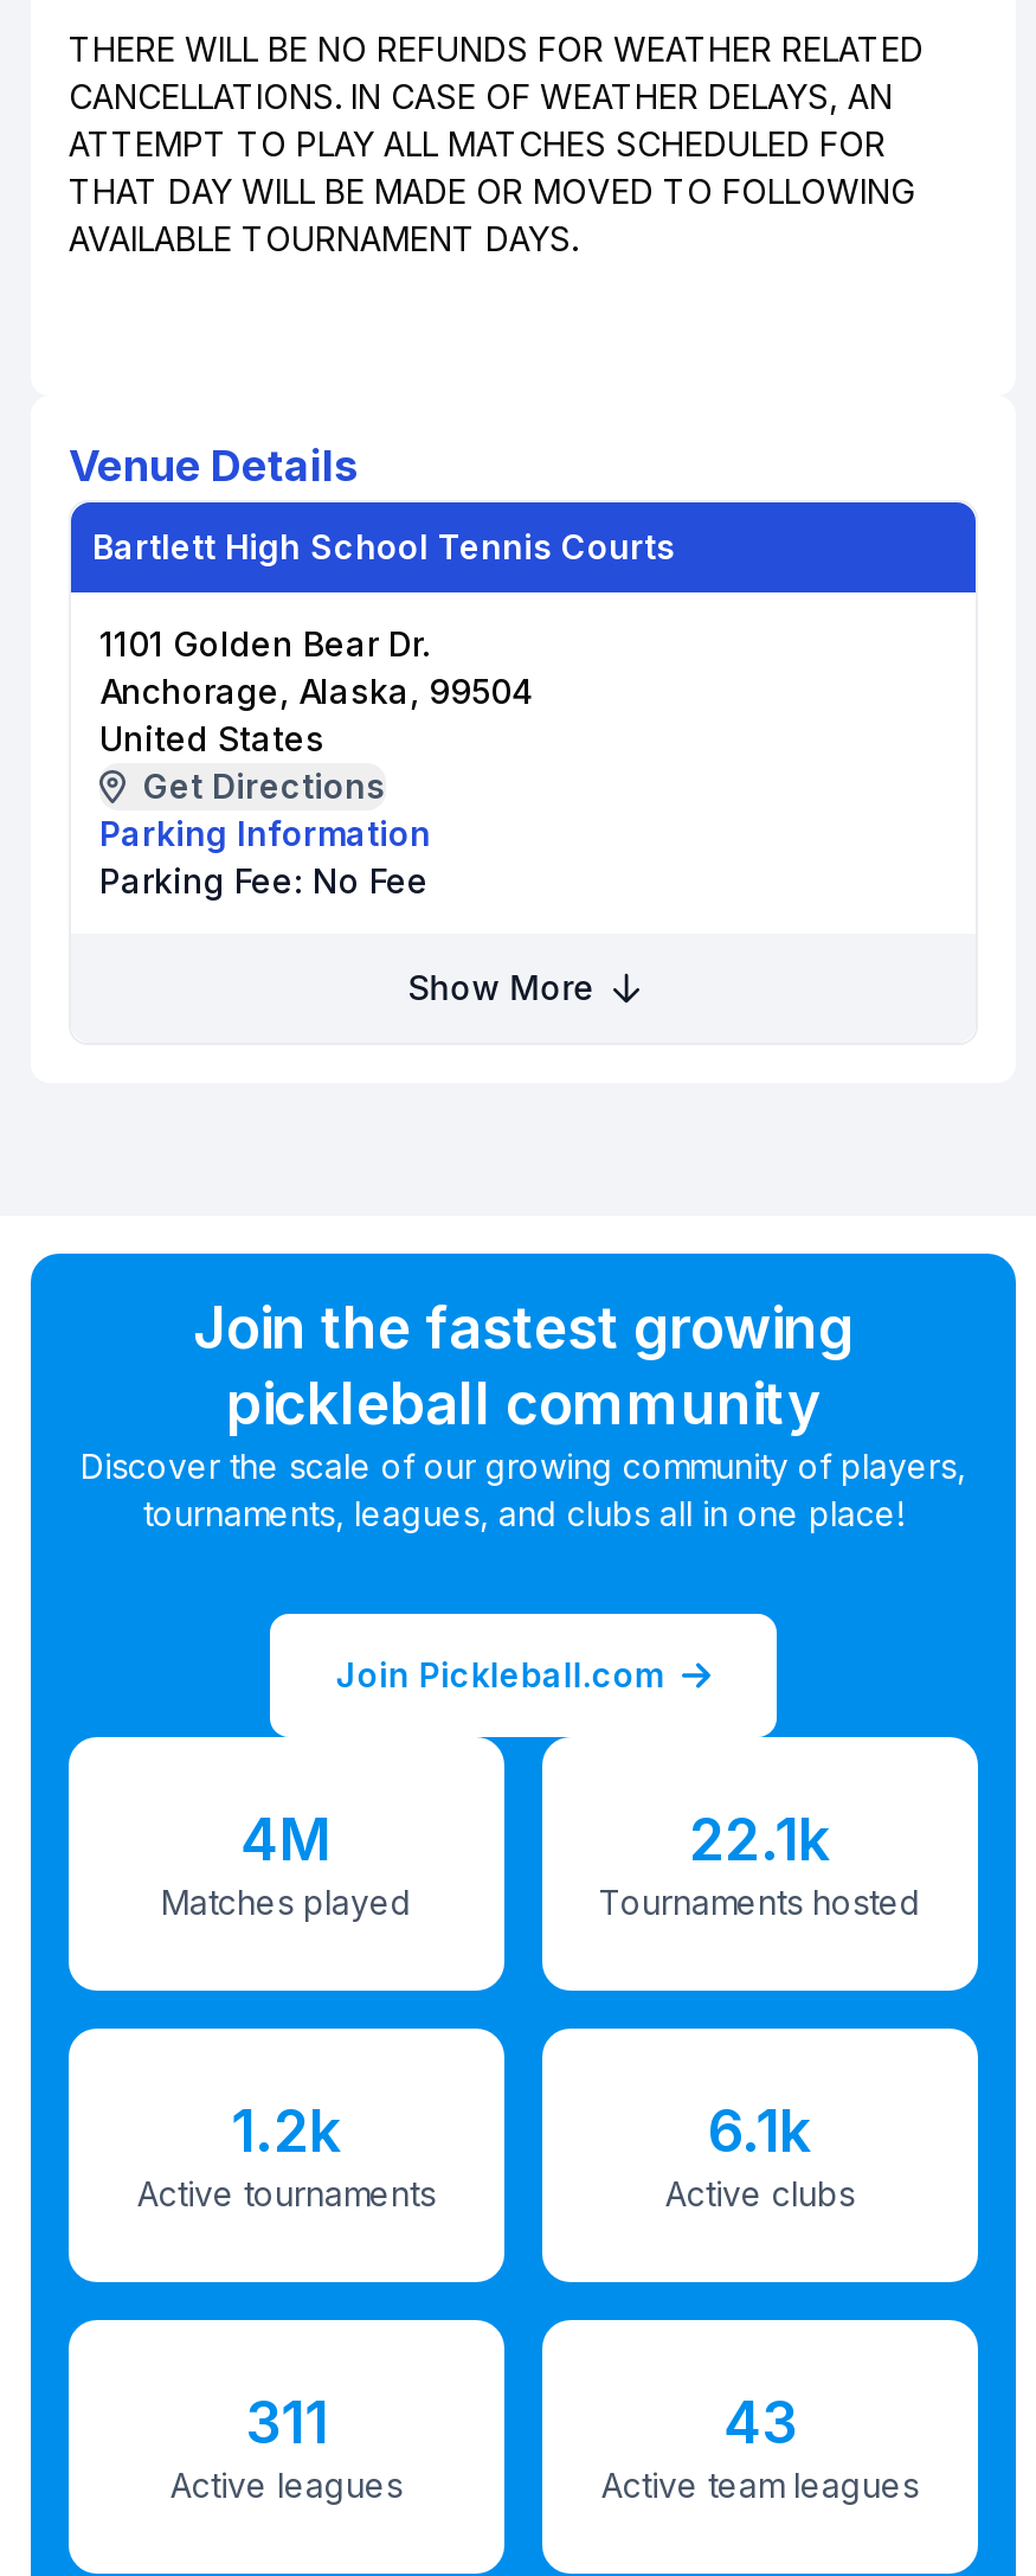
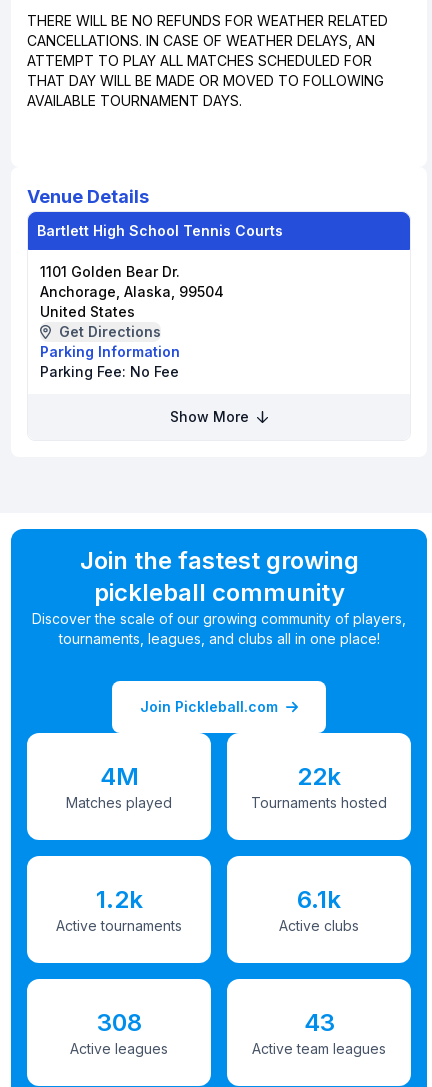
[689,1805,831,1873] 22.1k -> [297,761,341,790] 22k
[245,2388,328,2456] 311 -> [96,1007,141,1036] 308

